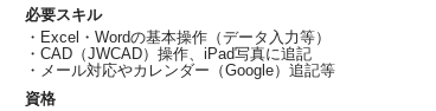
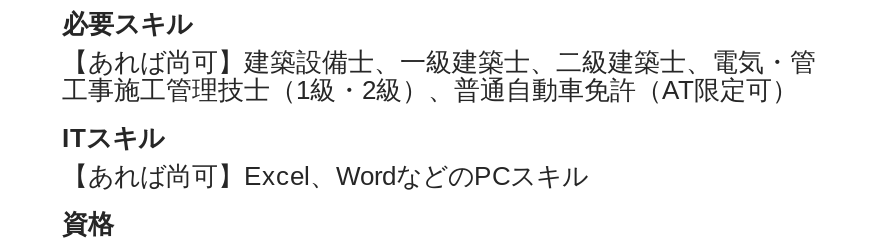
[25,28,335,79] ・Excel・Wordの基本操作（データ入力等） | ・CAD（JWCAD）操作、iPad写真に追記 | ・メール対応やカレンダー（Google）追記等 -> [62,47,816,191] 【あれば尚可】建築設備士、一級建築士、二級建築士、電気・管 | 工事施工管理技士（1級・2級）、普通自動車免許（AT限定可） | ITスキル | 【あれば尚可】Excel、WordなどのPCスキル

